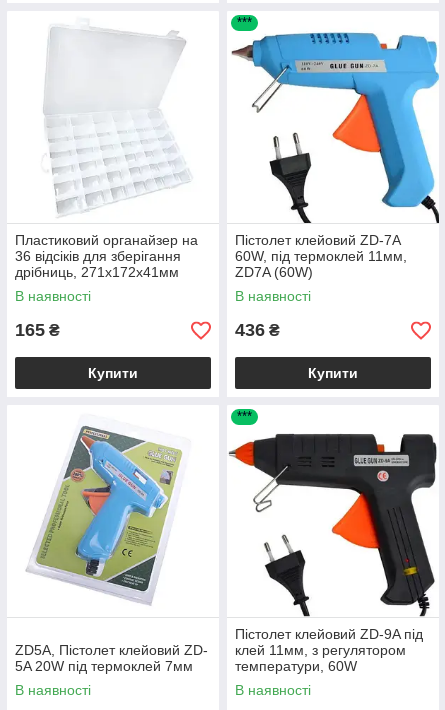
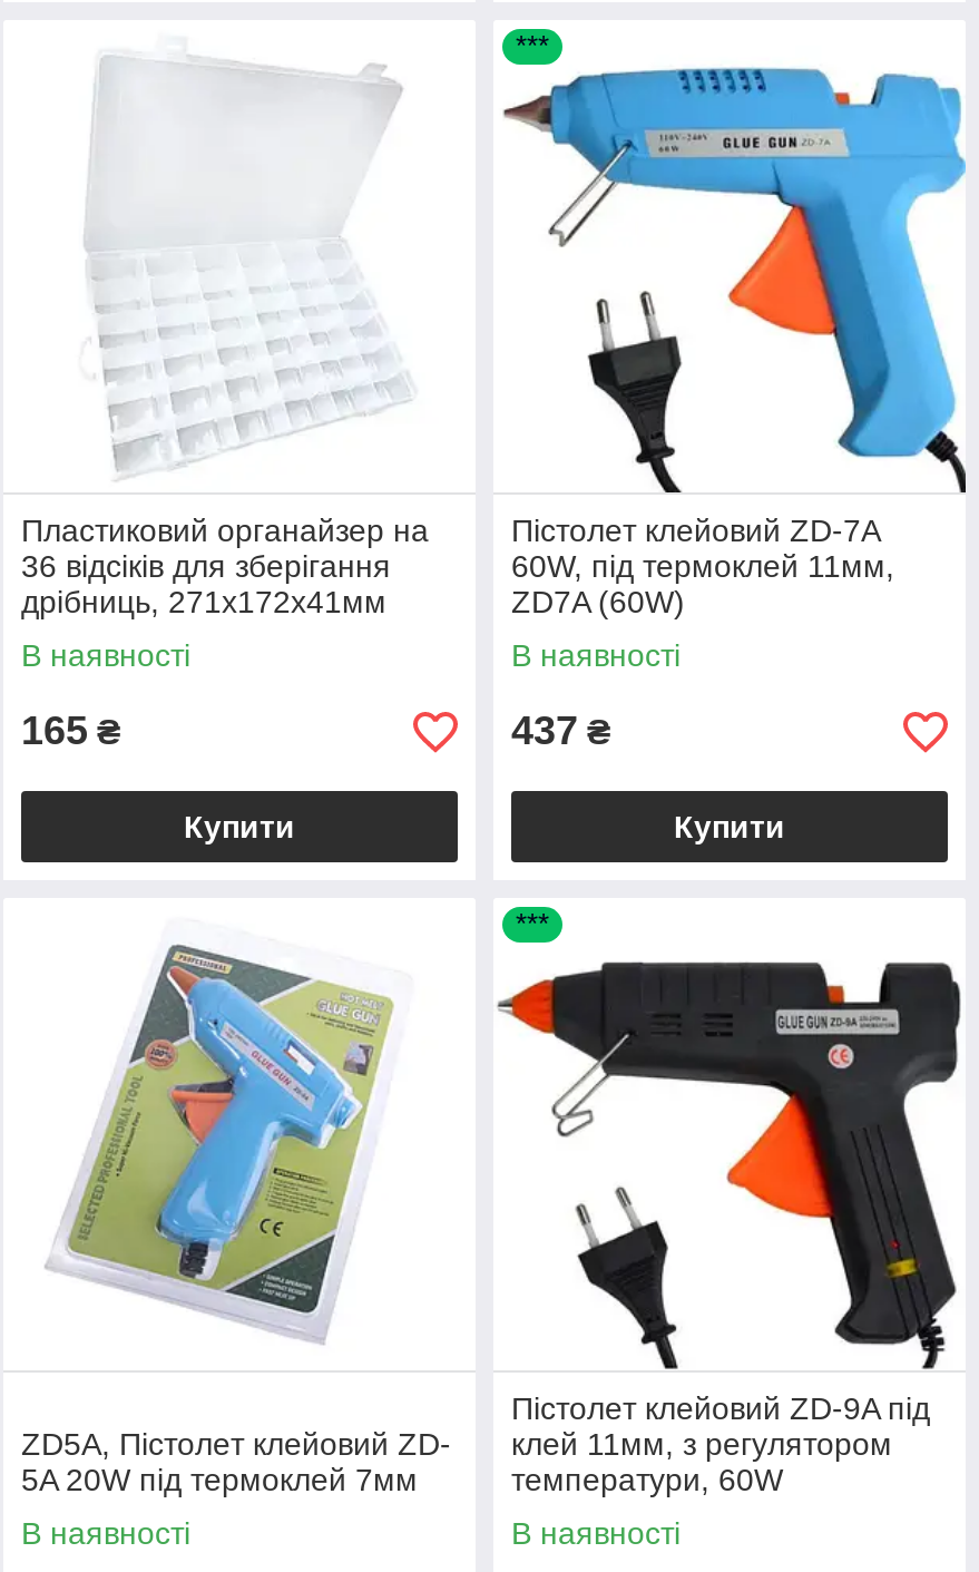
[235,320,280,340] 436 ₴ -> [511,709,611,753] 437 ₴

